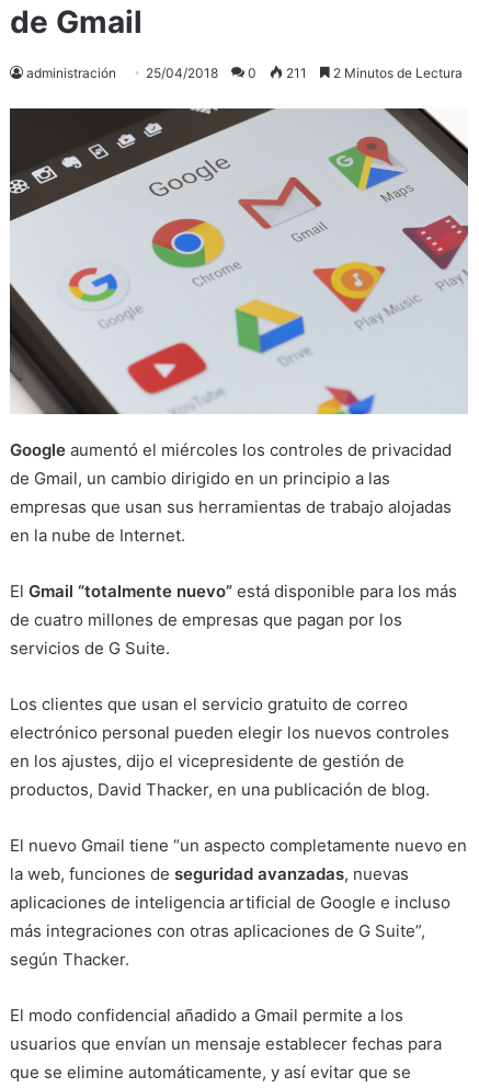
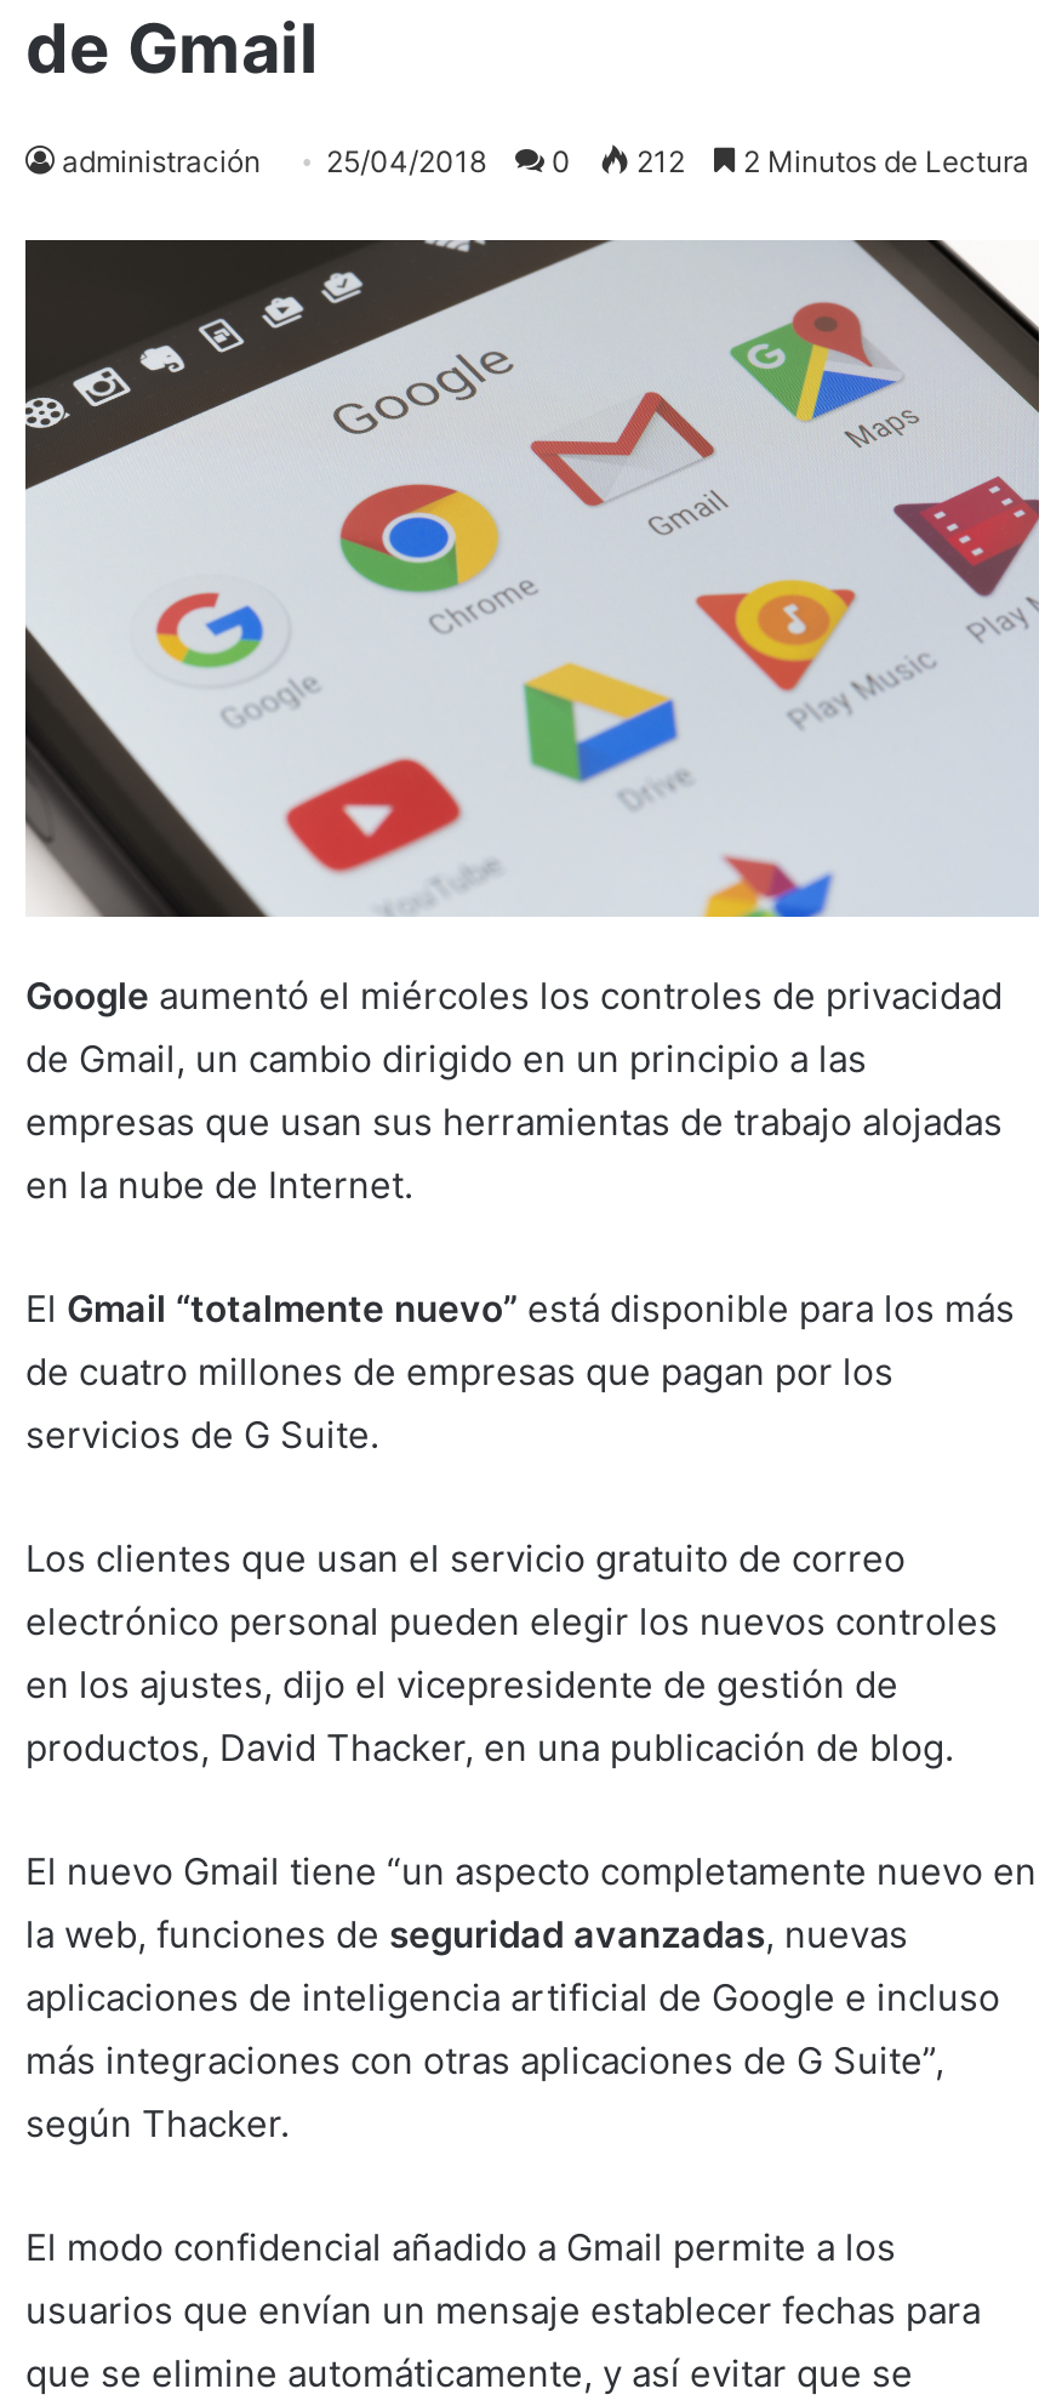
[26,64,463,81] administración 25/04/2018 0 211 2 Minutos de Lectura -> [62,142,1029,179] administración 25/04/2018 0 212 2 Minutos de Lectura

